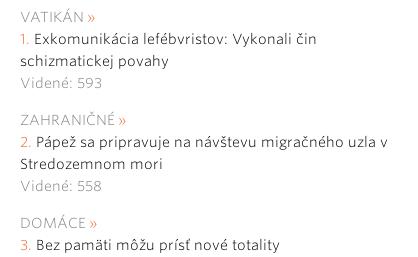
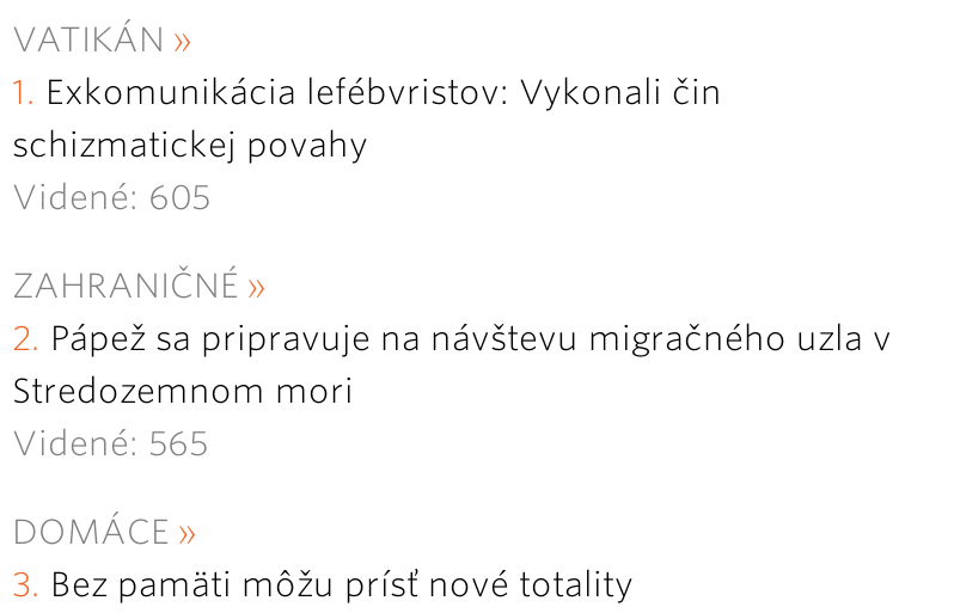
[20,75,102,91] Videné: 593 -> [12,178,210,216] Videné: 605
[20,178,102,194] Videné: 558 -> [12,424,208,462] Videné: 565

